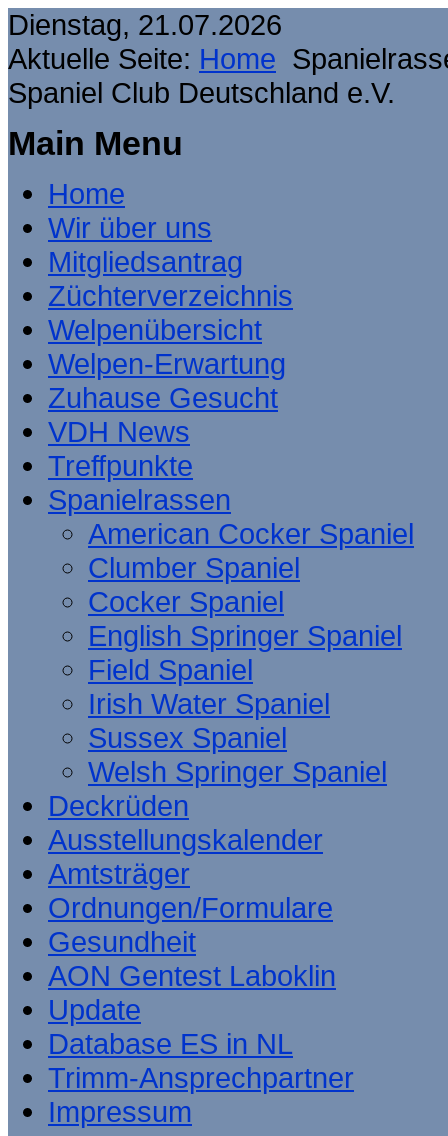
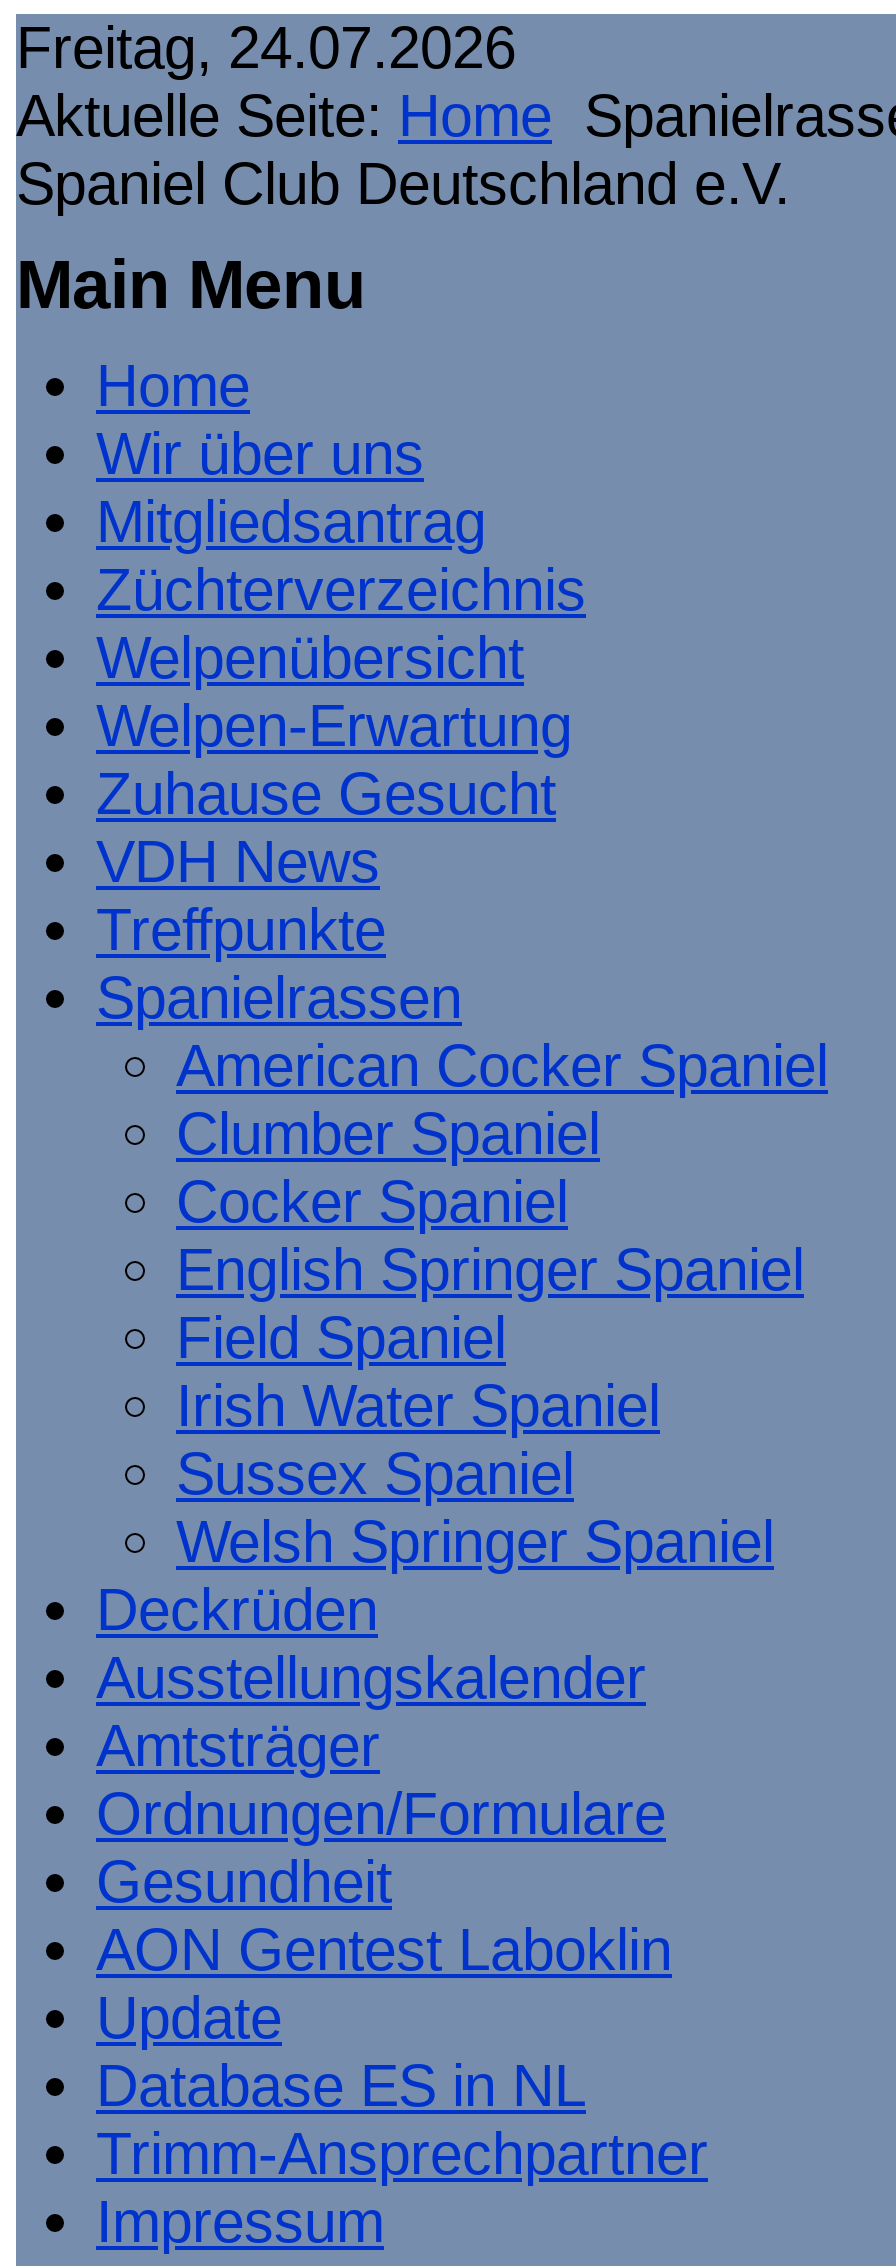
[8,8,282,41] Dienstag, 21.07.2026 -> [16,14,516,80] Freitag, 24.07.2026

